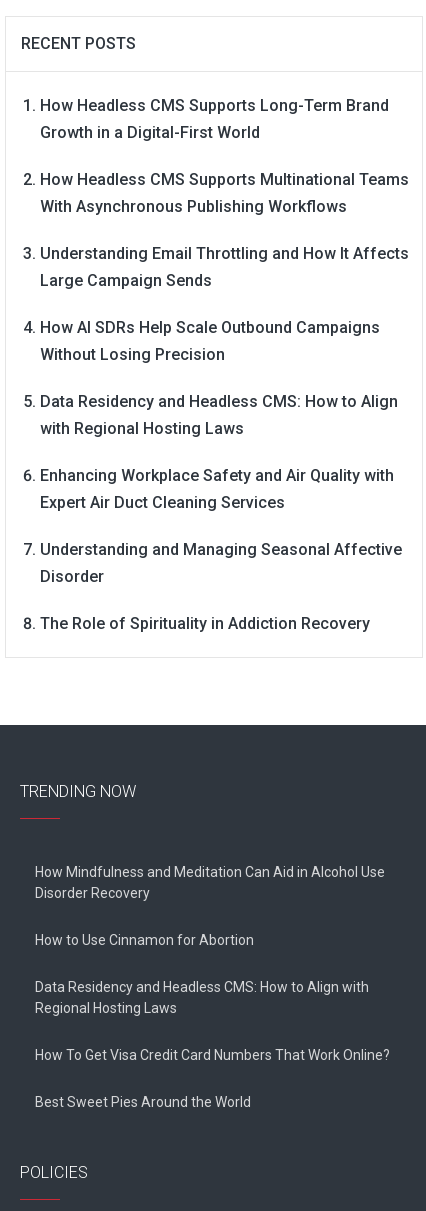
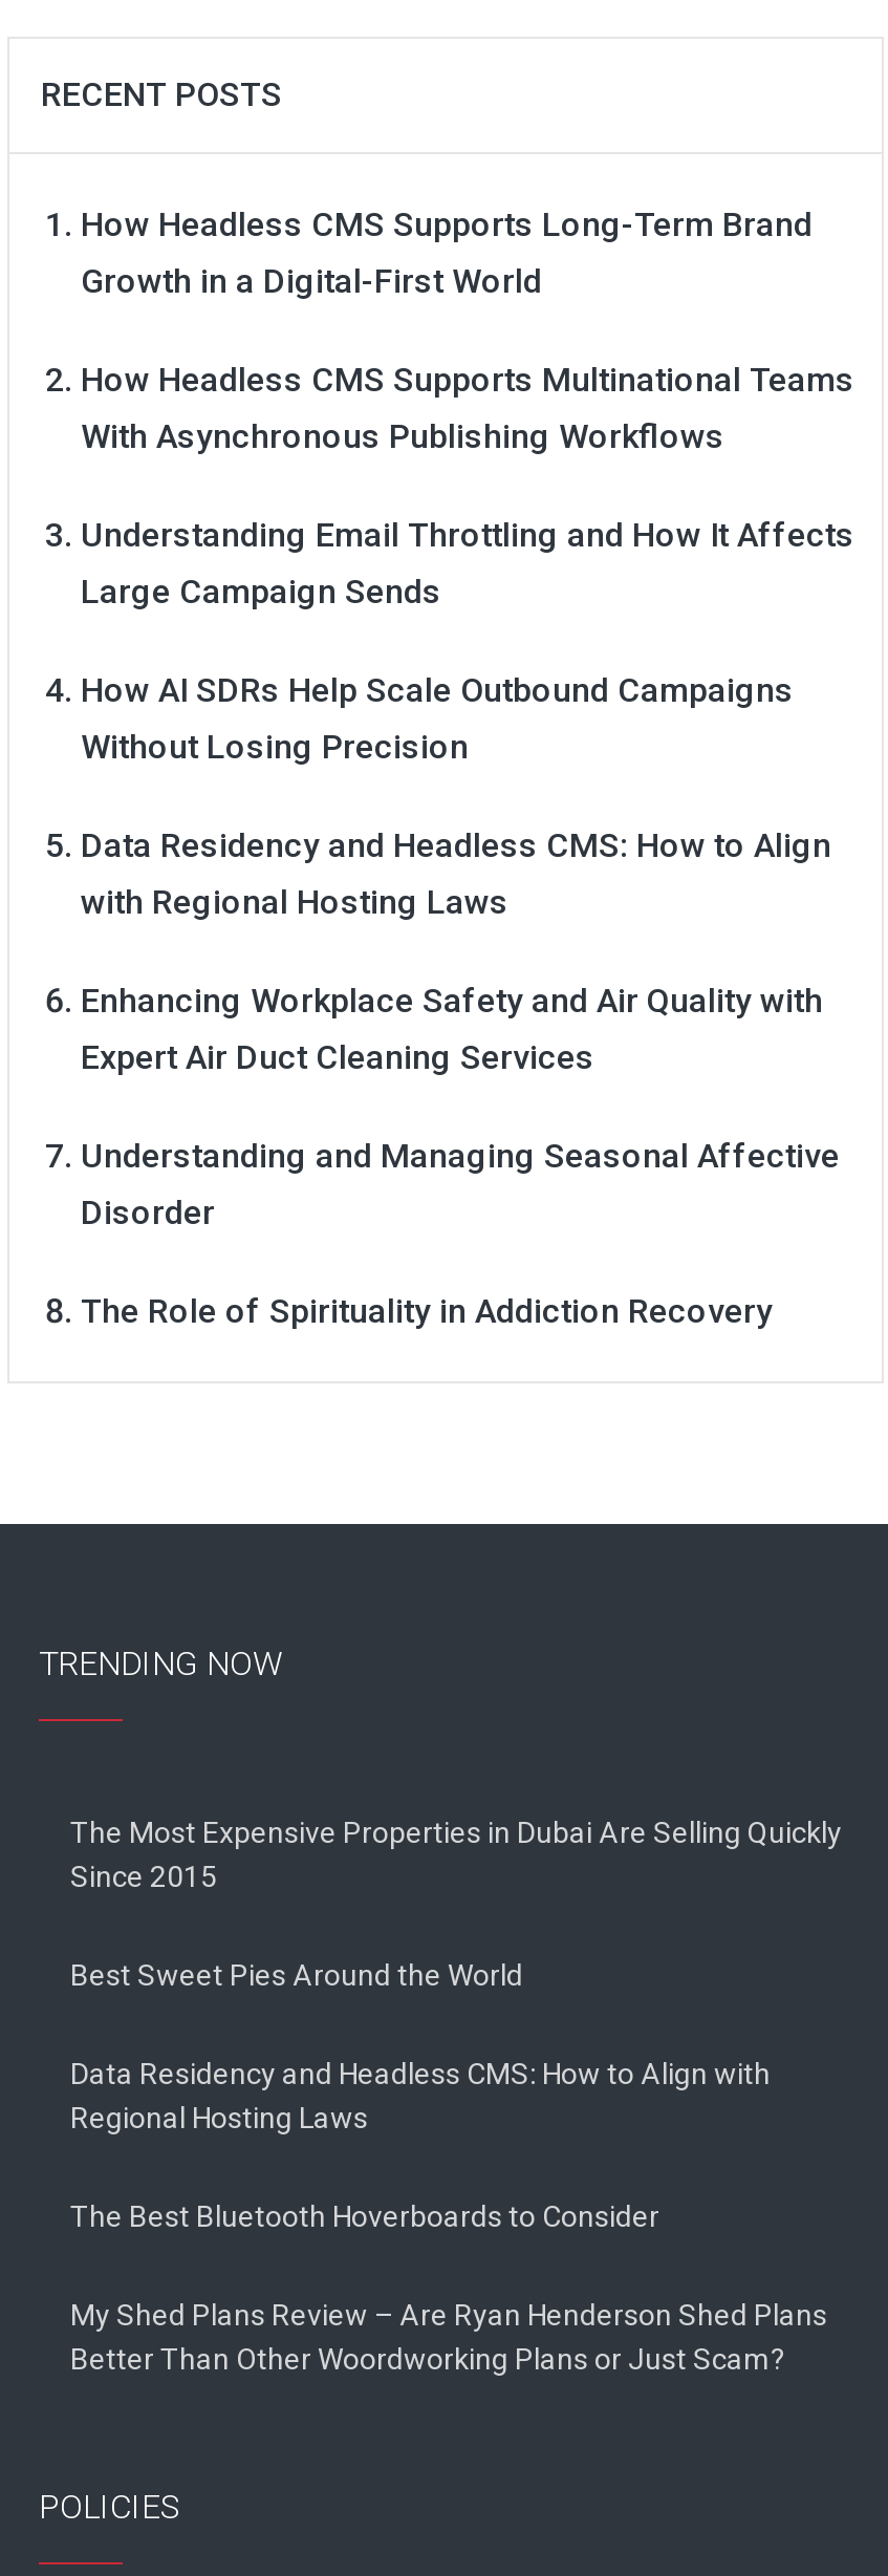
[35,864,385,901] How Mindfulness and Meditation Can Aid in Alcohol Use | Disorder Recovery -> [70,1816,842,1894] The Most Expensive Properties in Dubai Are Selling Quickly | Since 2015
[35,932,254,948] How to Use Cinnamon for Abortion -> none
none -> [70,2298,827,2376] My Shed Plans Review – Are Ryan Henderson Shed Plans | Better Than Other Woordworking Plans or Just Scam?
[35,1047,390,1063] How To Get Visa Credit Card Numbers That Work Online? -> [70,2200,659,2233] The Best Bluetooth Hoverboards to Consider
moved [35,1094,251,1110] -> [70,1959,523,1992]: Best Sweet Pies Around the World

